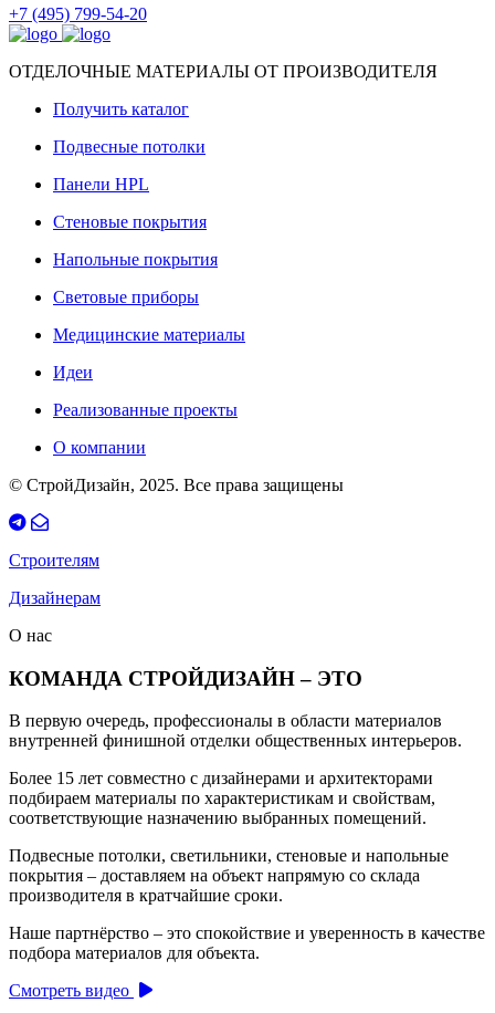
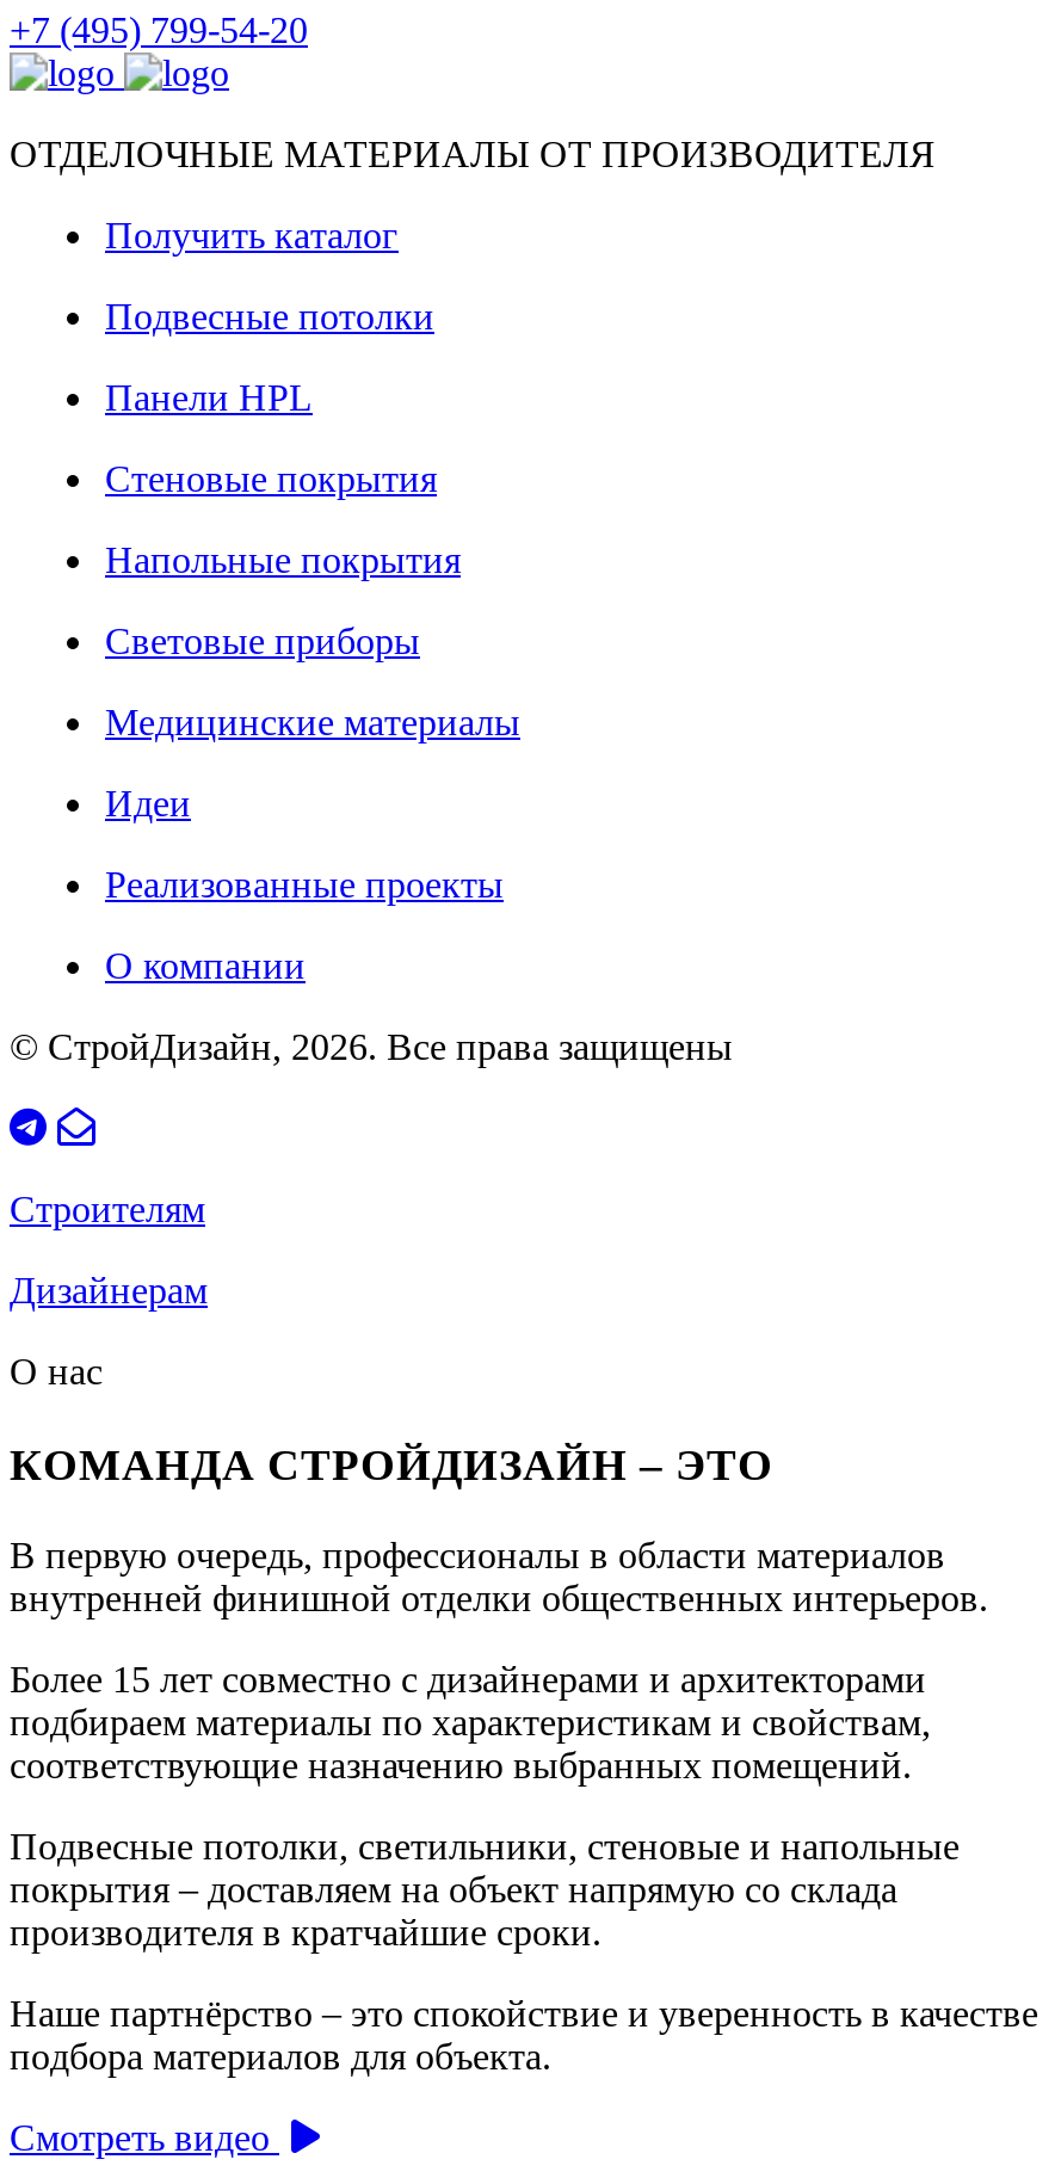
[9,476,344,494] © СтройДизайн, 2025. Все права защищены -> [10,1026,733,1067] © СтройДизайн, 2026. Все права защищены

